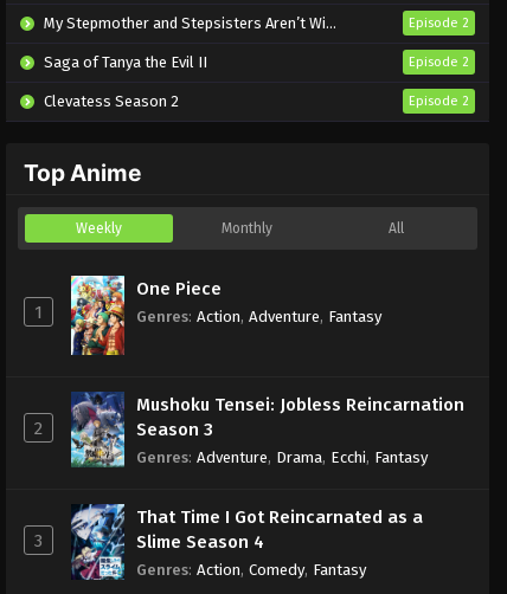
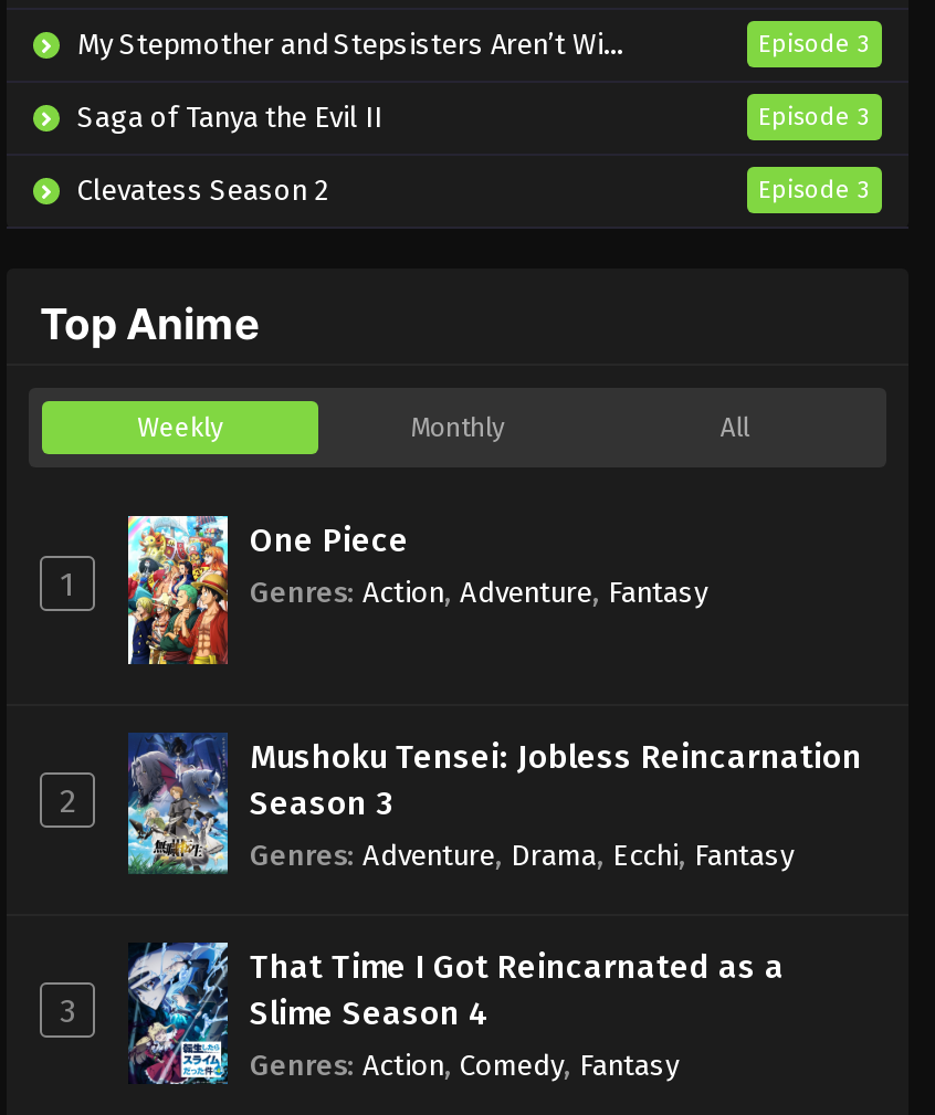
[409,15,469,30] Episode 2 -> [758,29,871,57] Episode 3
[409,54,469,69] Episode 2 -> [758,102,871,130] Episode 3
[409,93,469,108] Episode 2 -> [758,175,871,203] Episode 3

